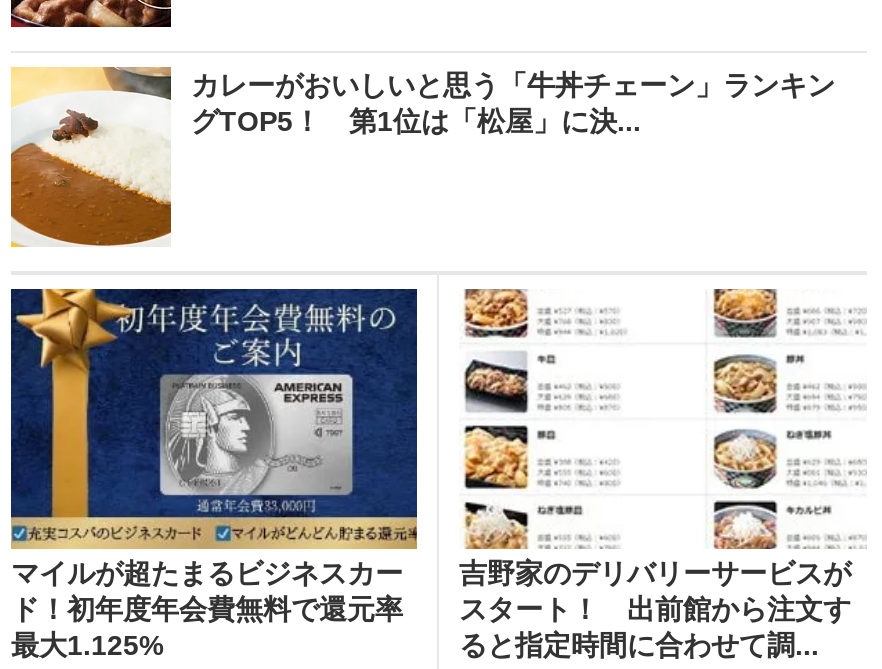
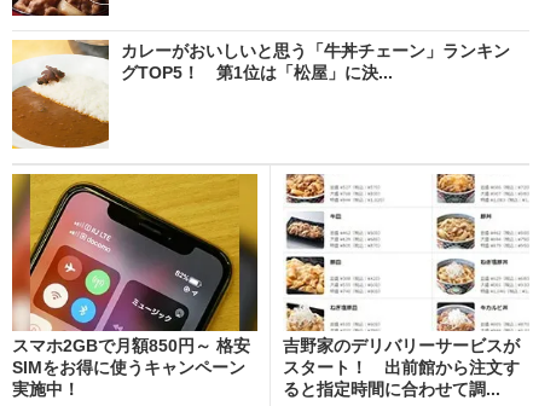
[9,286,419,661] [image] | マイルが超たまるビジネスカー | ド！初年度年会費無料で還元率 | 最大1.125% -> [11,173,259,399] [image] | スマホ2GBで月額850円～ 格安 | SIMをお得に使うキャンペーン | 実施中！

